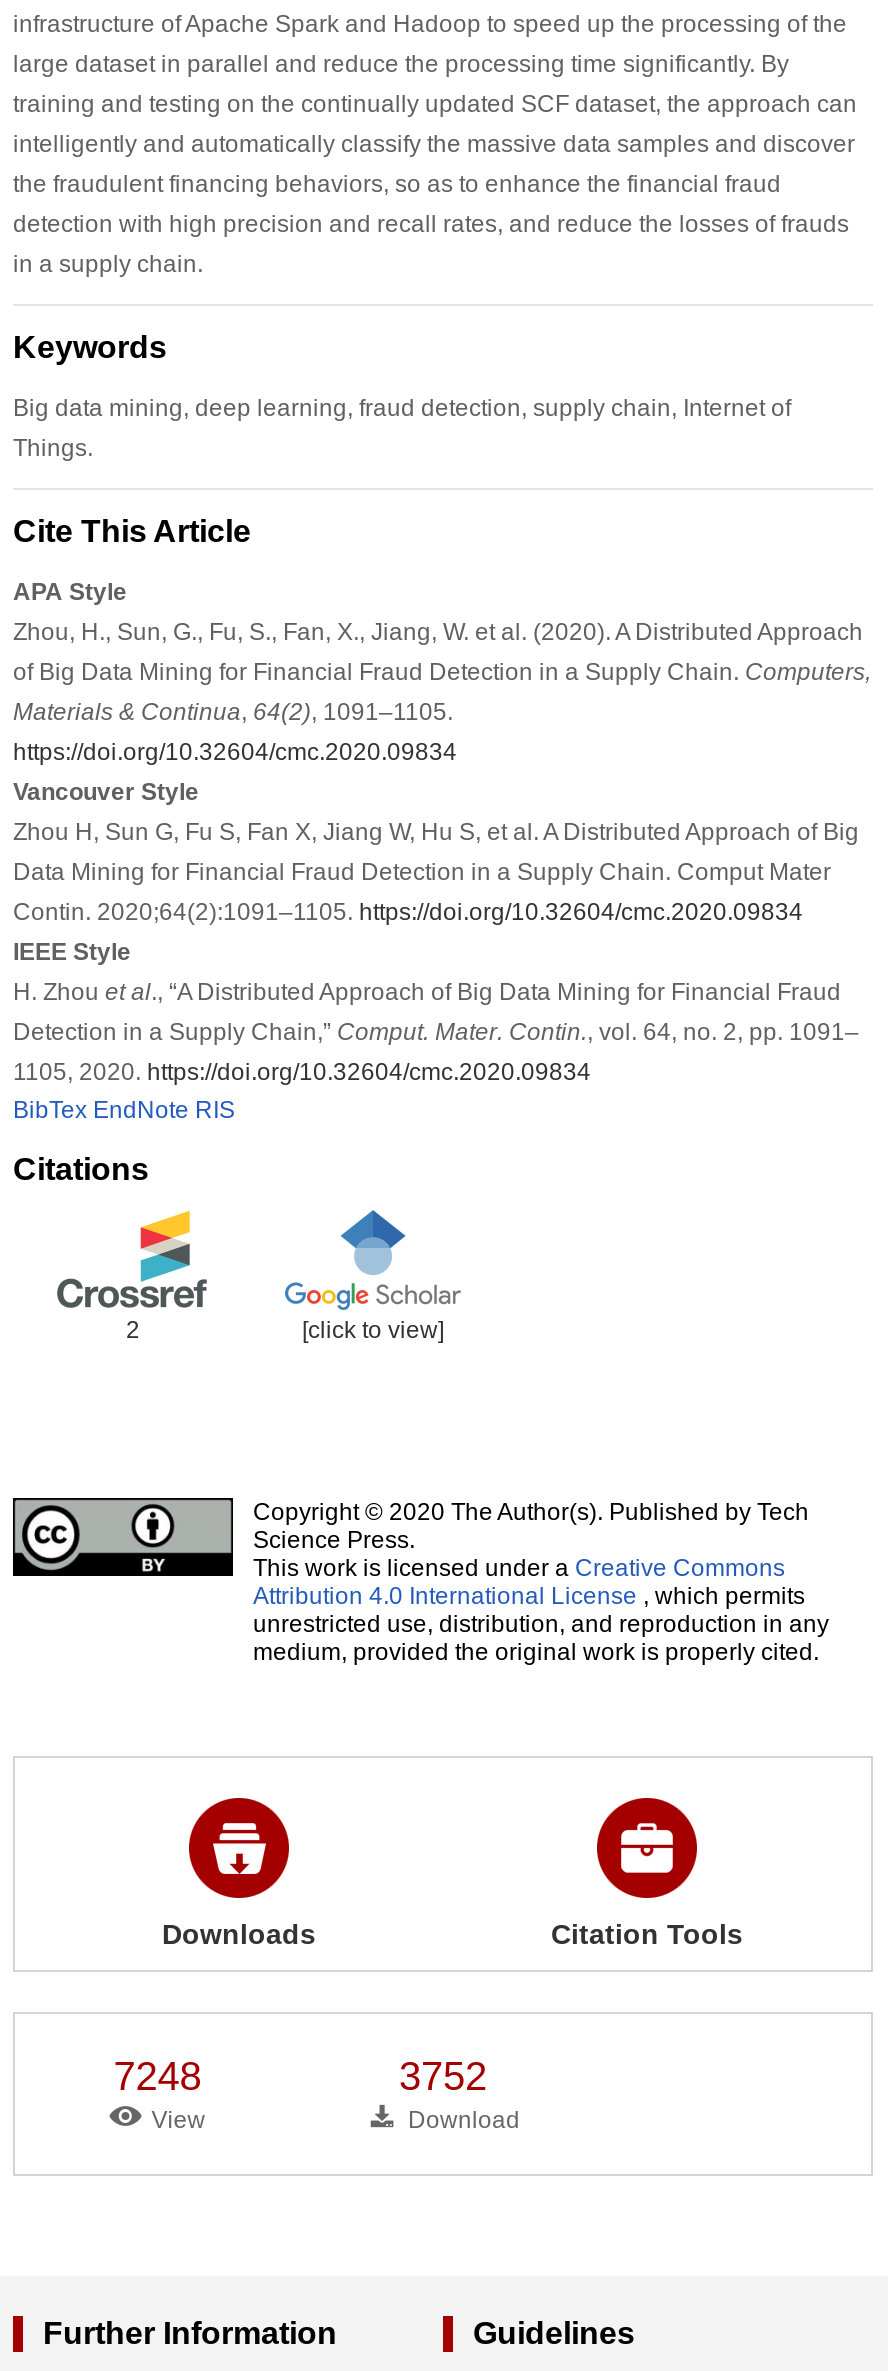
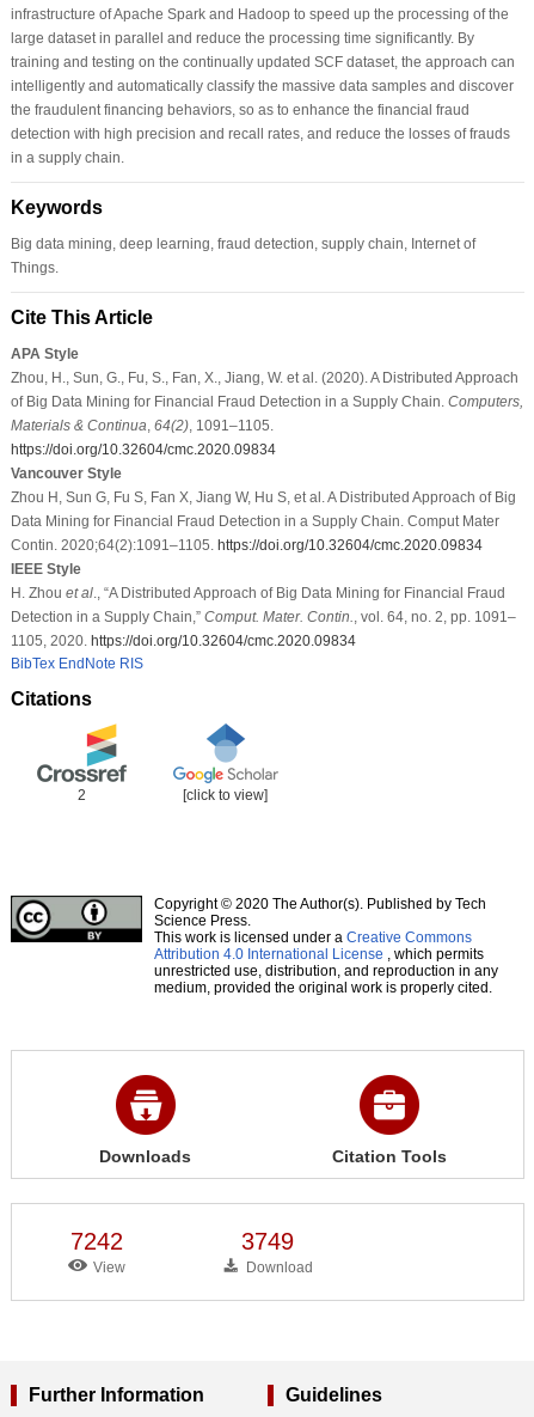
[114,2053,202,2097] 7248 -> [71,1227,123,1254] 7242
[399,2053,487,2097] 3752 -> [241,1227,294,1254] 3749

